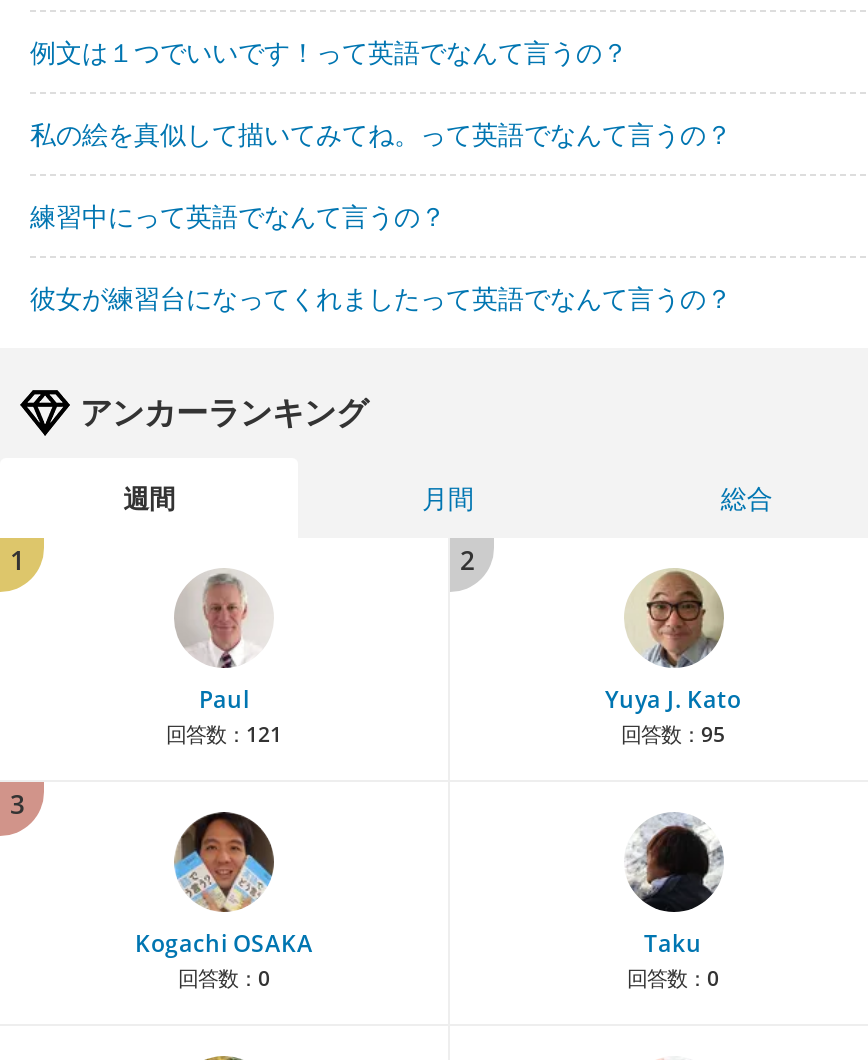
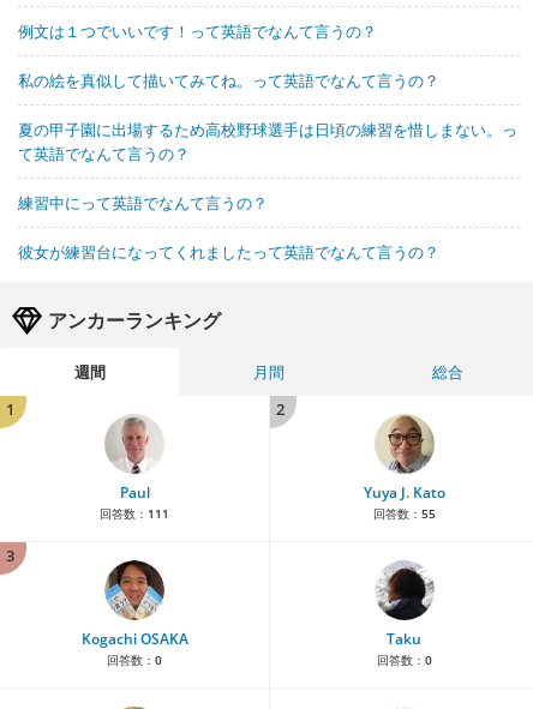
none -> [18,119,517,164] 夏の甲子園に出場するため高校野球選手は日頃の練習を惜しまない。っ | て英語でなんて言うの？
[166,720,282,748] 回答数：121 -> [100,505,169,522] 回答数：111
[621,720,725,748] 回答数：95 -> [373,505,435,522] 回答数：55

